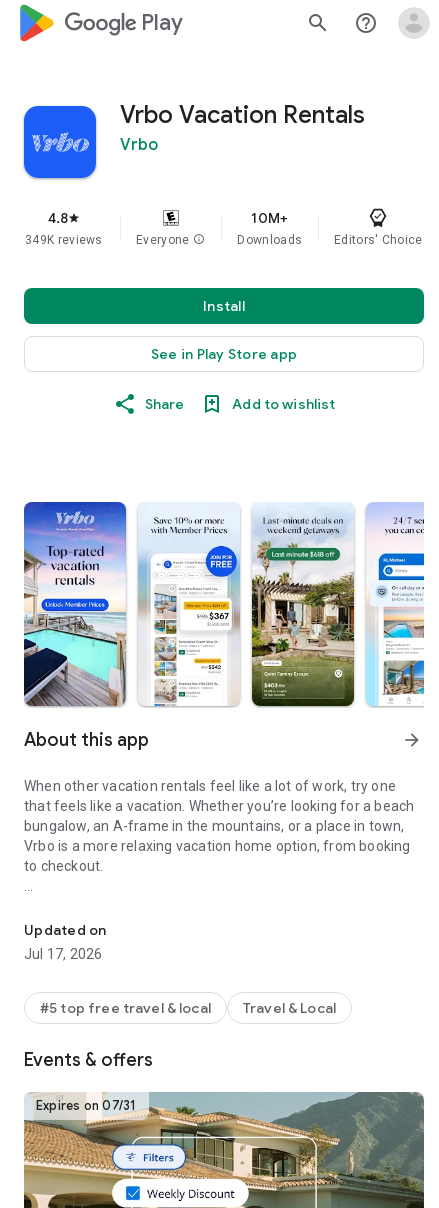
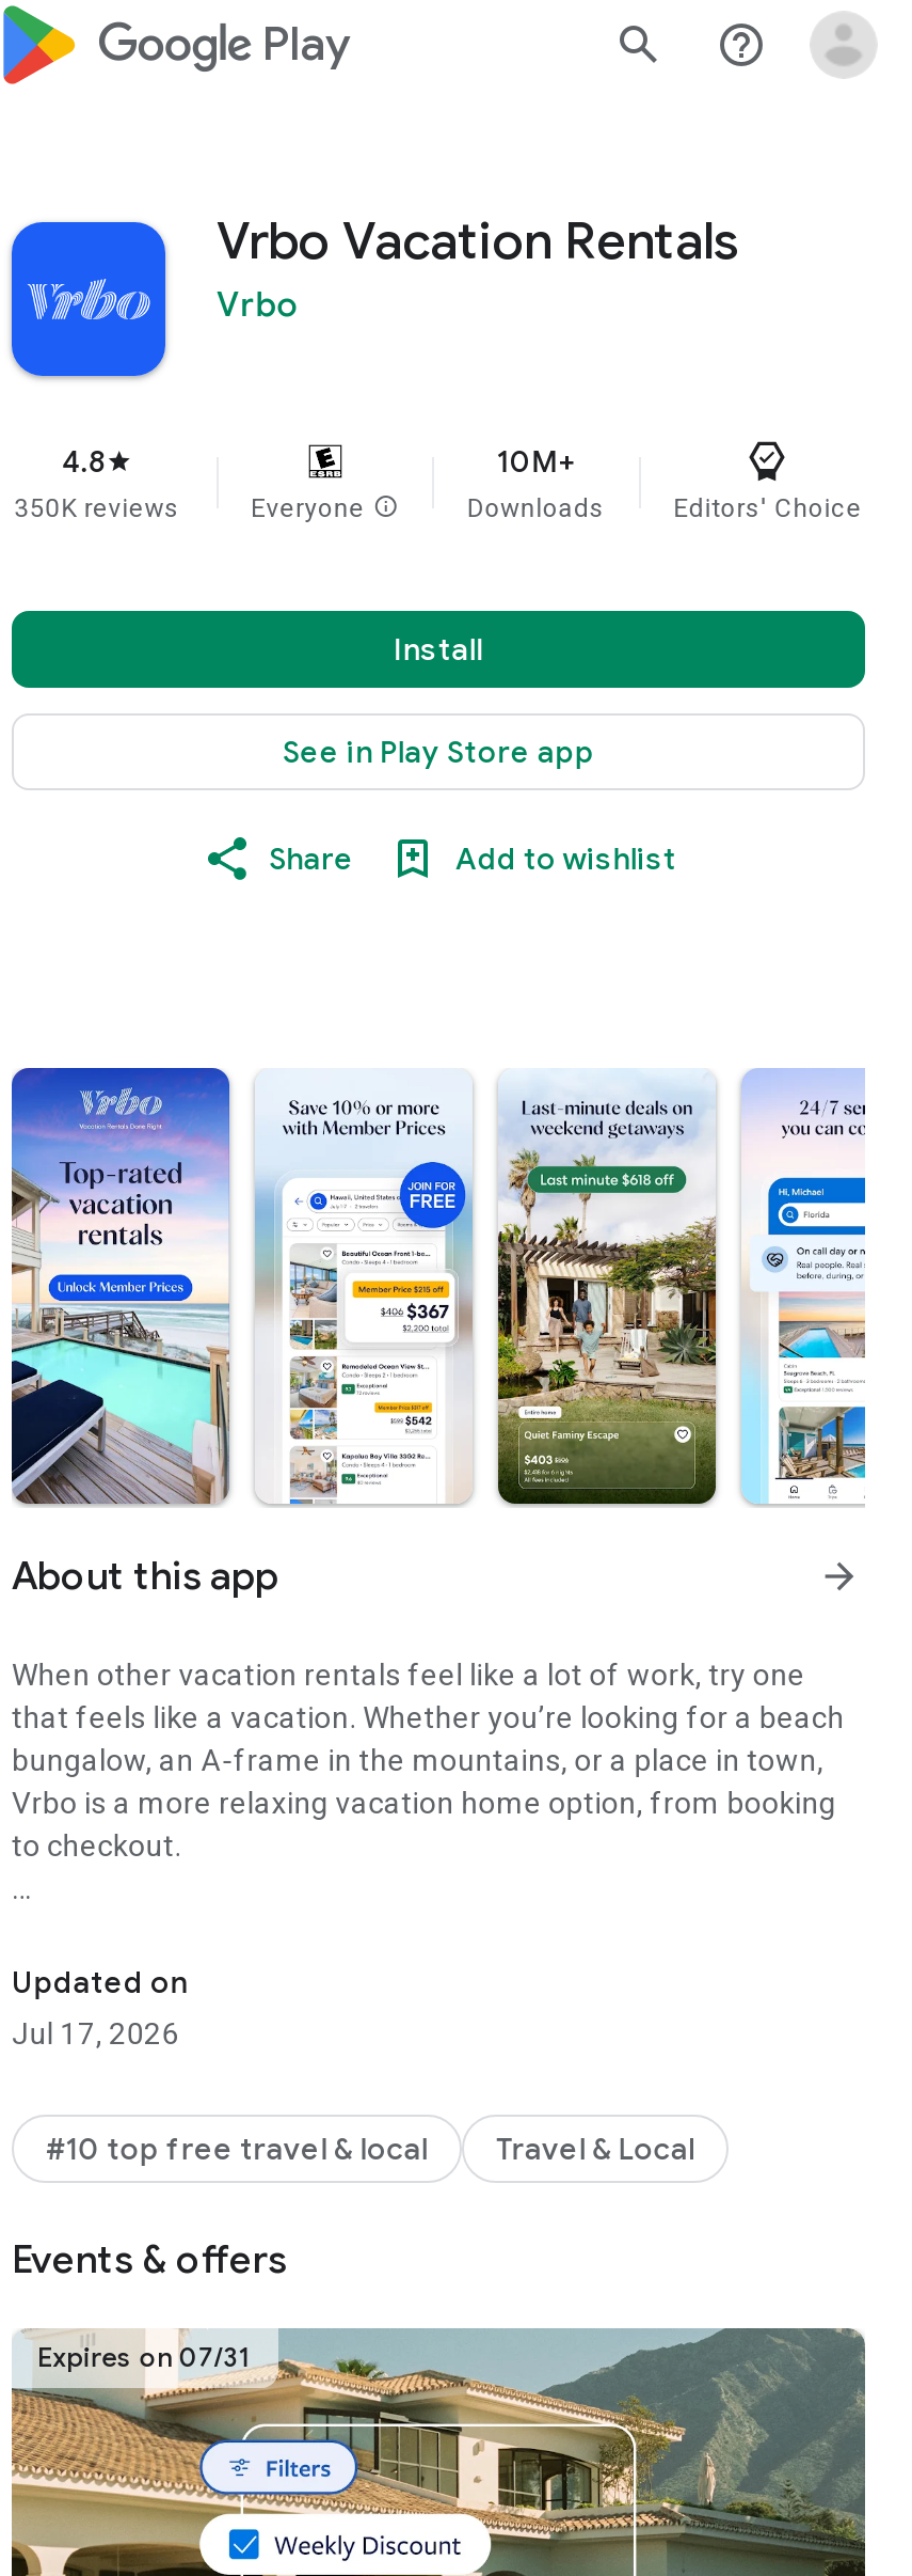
[25,233,103,247] 349K reviews -> [14,493,180,523] 350K reviews
[40,999,211,1017] #5 top free travel & local -> [46,2130,428,2168] #10 top free travel & local

